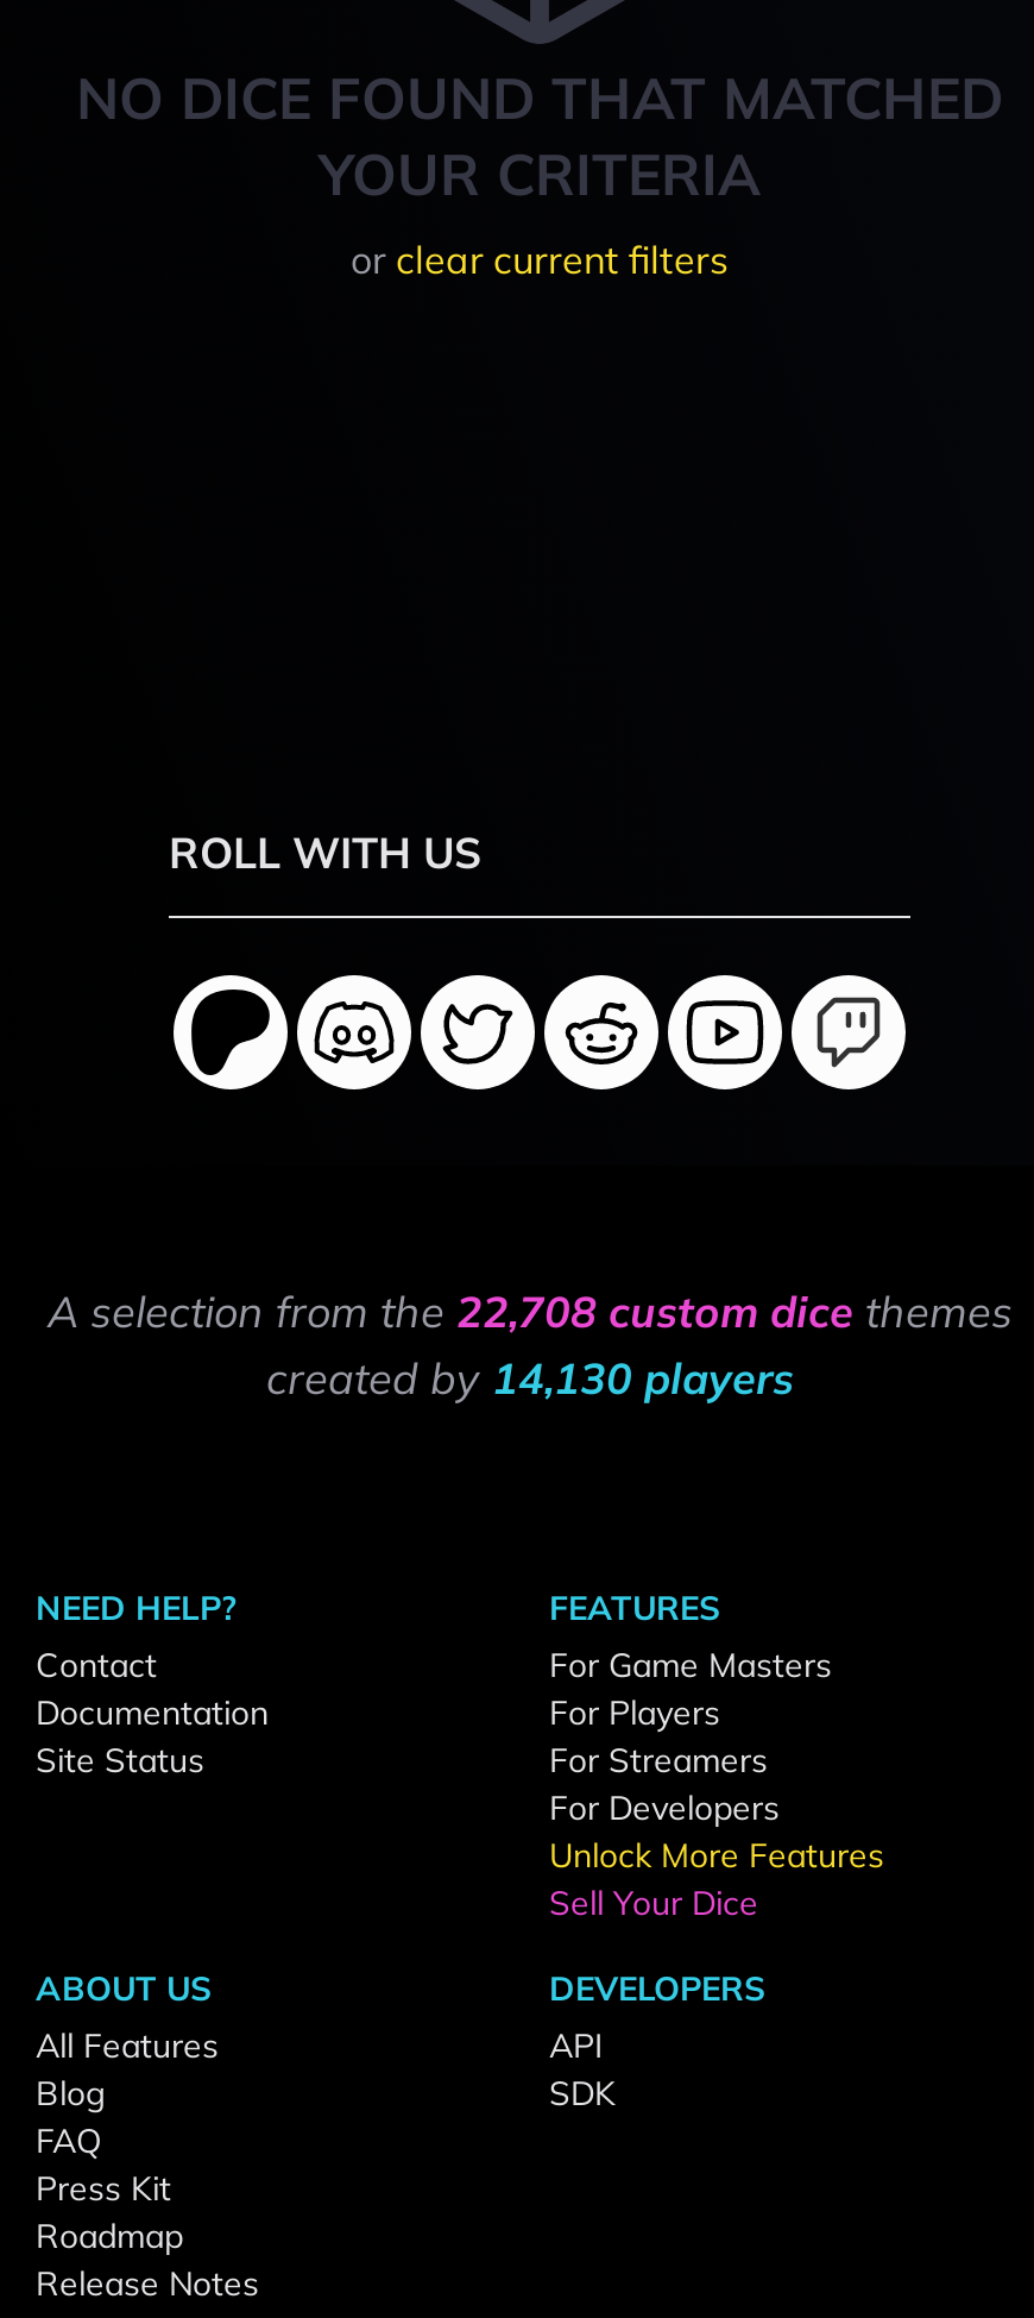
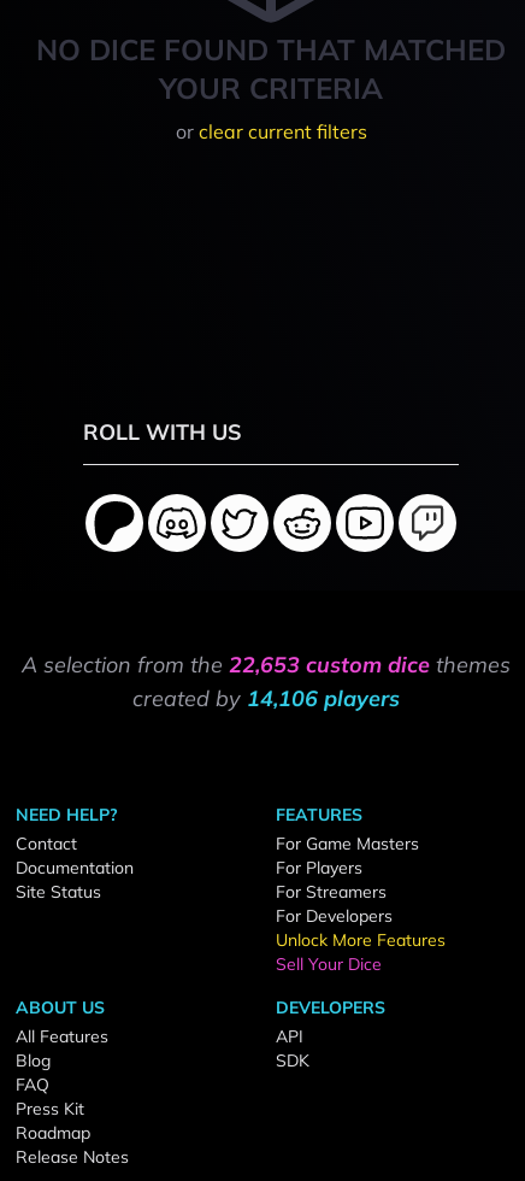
[48,1284,1013,1339] A selection from the 22,708 custom dice themes -> [22,651,511,678] A selection from the 22,653 custom dice themes
[266,1351,794,1406] created by 14,130 players -> [132,684,400,712] created by 14,106 players

